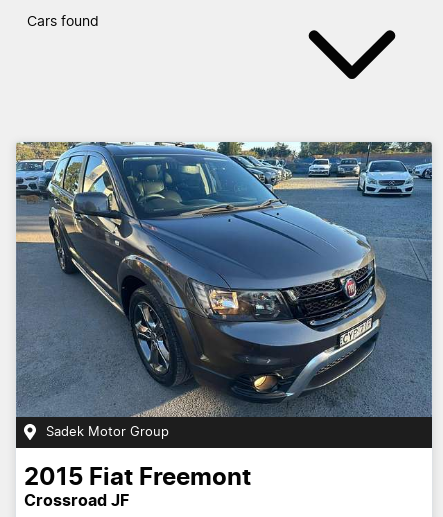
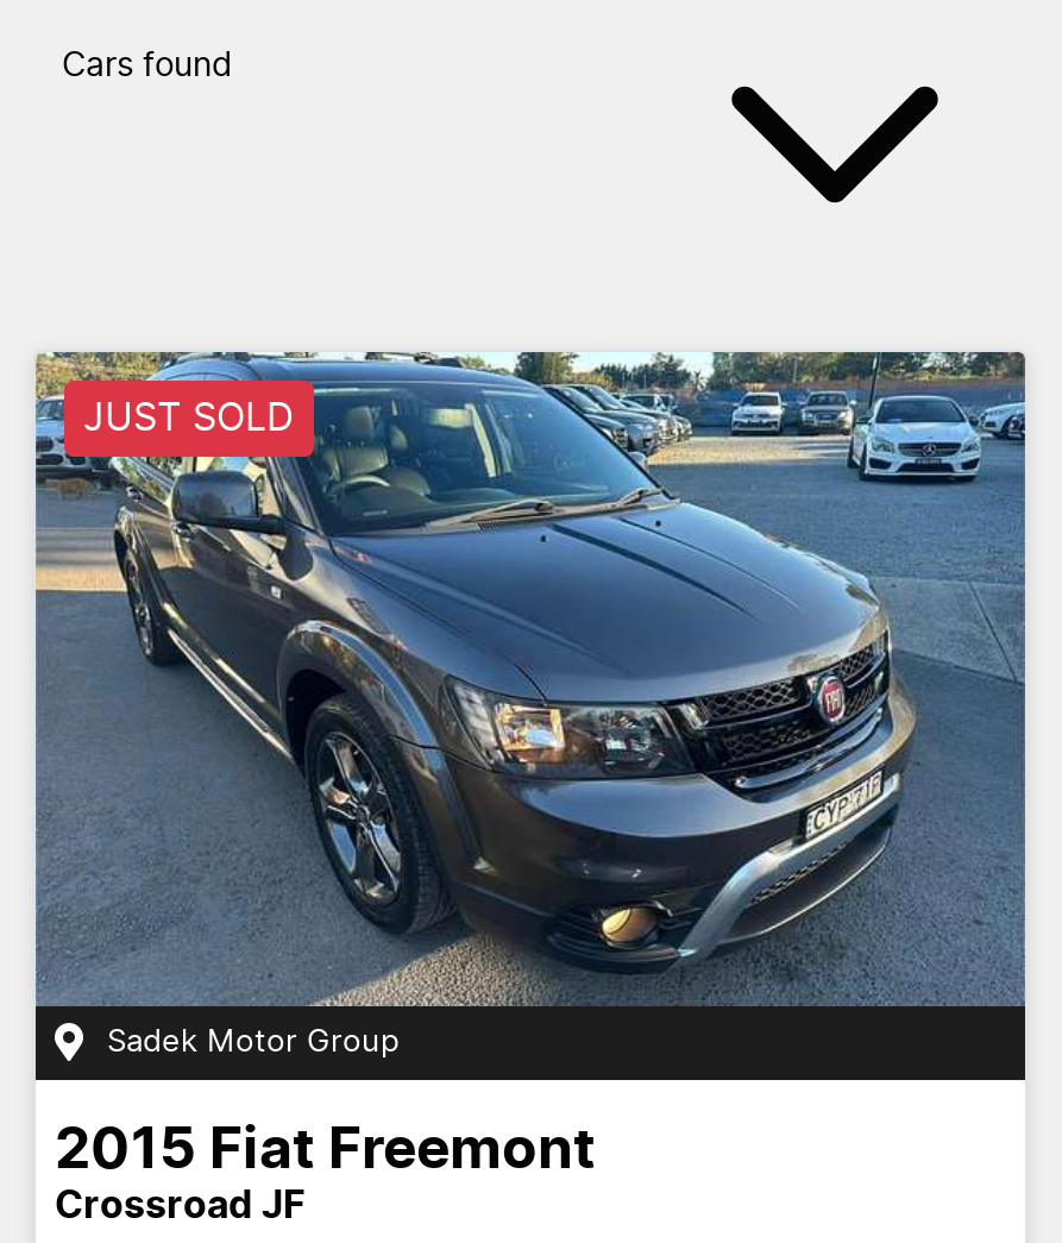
none -> [83,400,295,438] JUST SOLD

